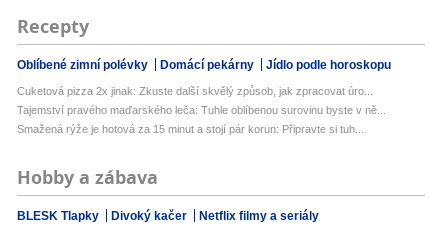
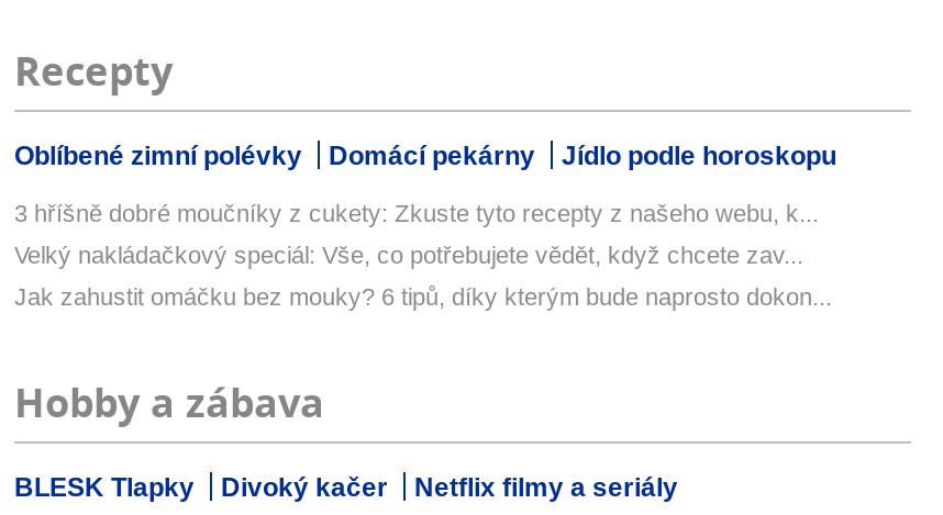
[17,84,373,96] Cuketová pizza 2x jinak: Zkuste další skvělý způsob, jak zpracovat úro... -> [14,199,819,225] 3 hříšně dobré moučníky z cukety: Zkuste tyto recepty z našeho webu, k...
[17,103,386,115] Tajemství pravého maďarského leča: Tuhle oblíbenou surovinu byste v ně... -> [14,240,803,267] Velký nakládačkový speciál: Vše, co potřebujete vědět, když chcete zav...
[17,122,364,134] Smažená rýže je hotová za 15 minut a stojí pár korun: Připravte si tuh... -> [14,282,832,309] Jak zahustit omáčku bez mouky? 6 tipů, díky kterým bude naprosto dokon...

